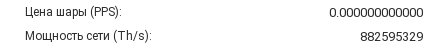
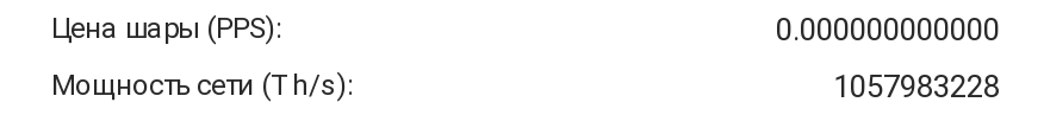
[360,29,423,44] 882595329 -> [833,70,1000,105] 1057983228

